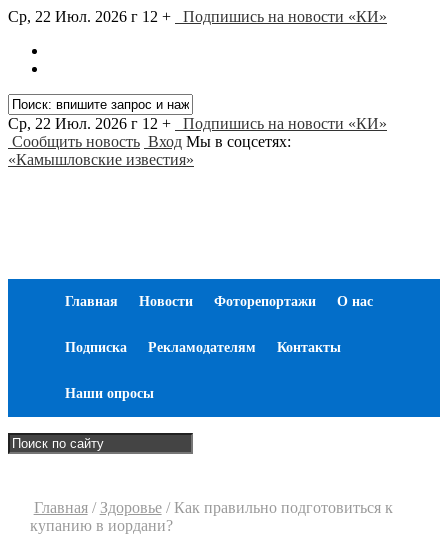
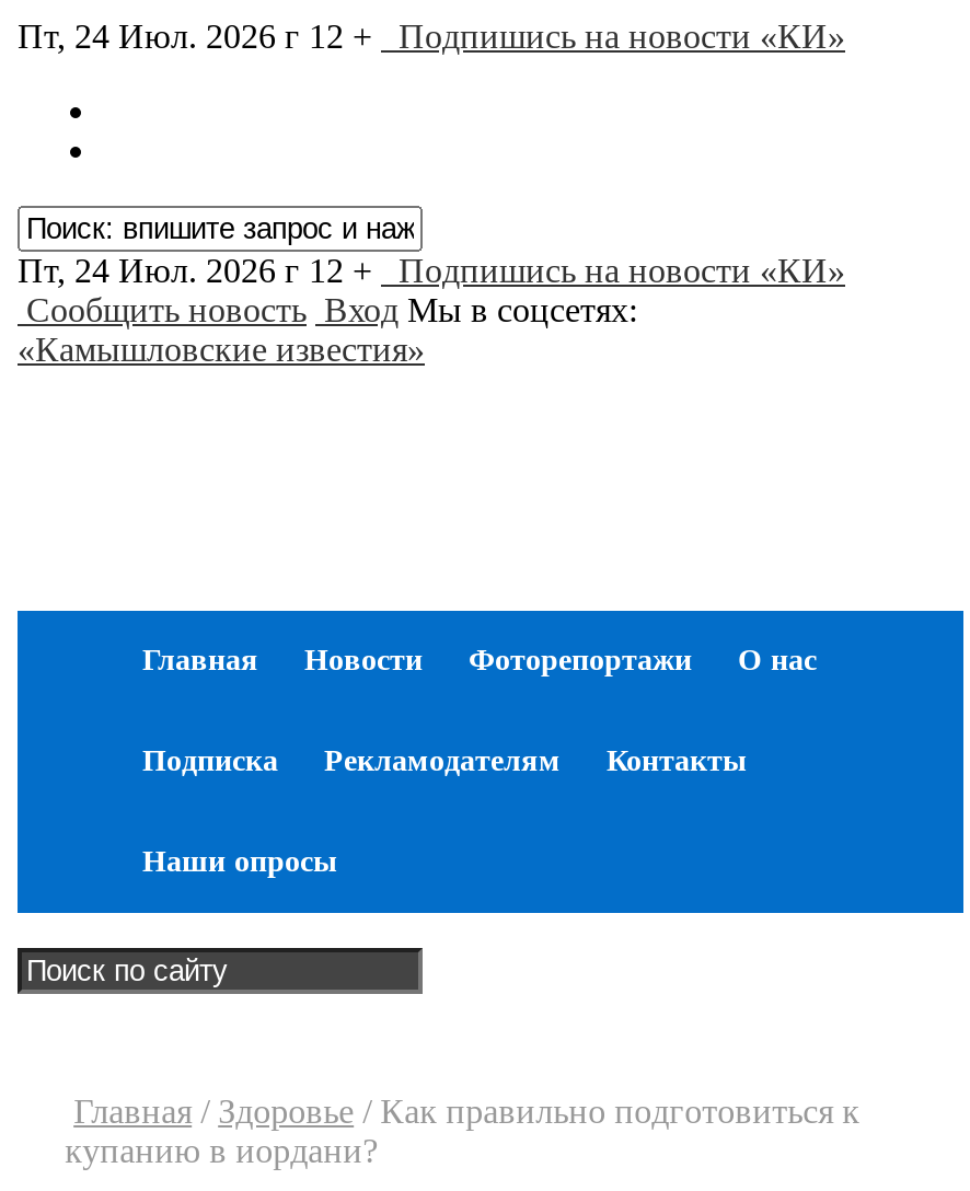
[8,8,387,25] Ср, 22 Июл. 2026 г 12 + Подпишись на новости «КИ» -> [18,18,845,55] Пт, 24 Июл. 2026 г 12 + Подпишись на новости «КИ»
[8,115,387,132] Ср, 22 Июл. 2026 г 12 + Подпишись на новости «КИ» -> [18,252,845,289] Пт, 24 Июл. 2026 г 12 + Подпишись на новости «КИ»

